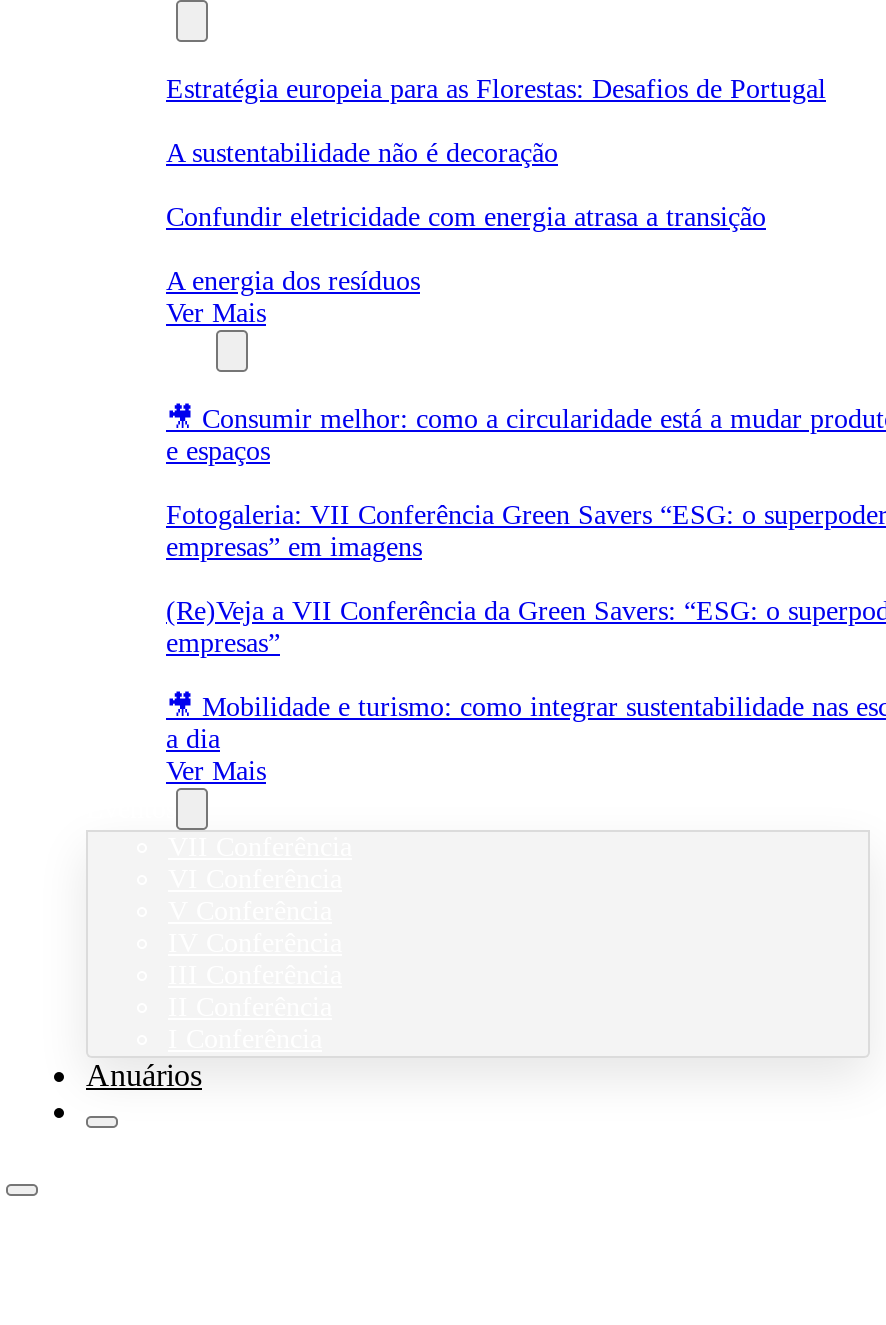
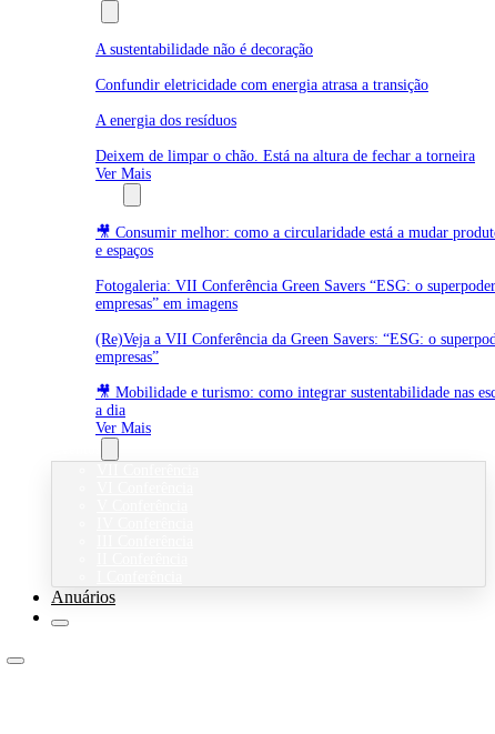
[166,73,826,103] Estratégia europeia para as Florestas: Desafios de Portugal -> none
moved [166,137,766,295] -> [95,41,428,128]: A sustentabilidade não é decoração | Confundir eletricidade com energia atrasa a transição | A energia dos resíduos
none -> [95,147,475,164] Deixem de limpar o chão. Está na altura de fechar a torneira

